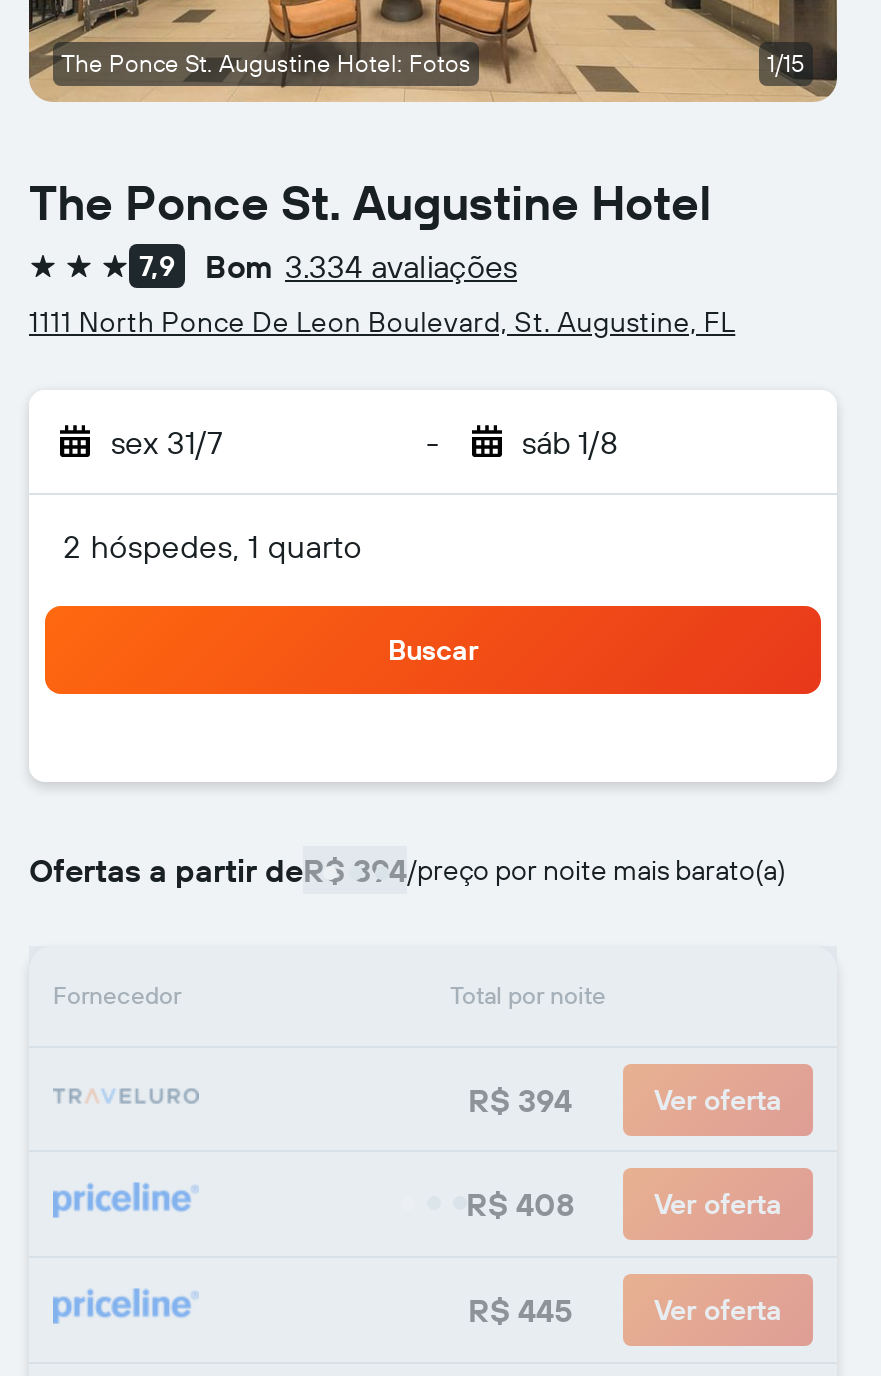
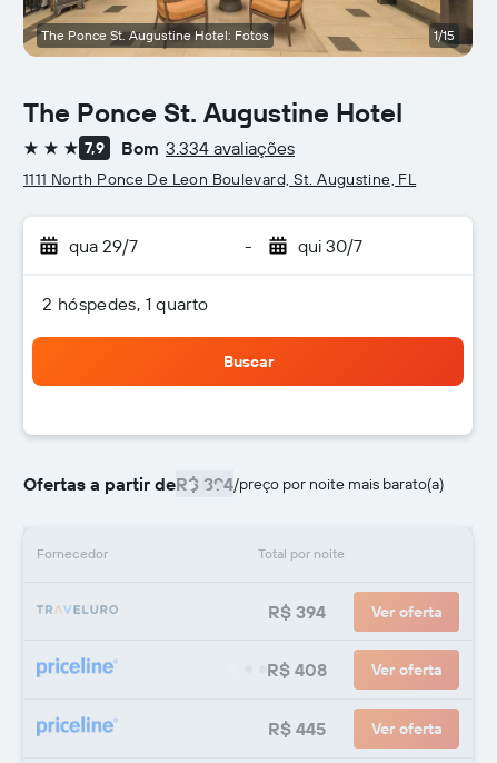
[111,422,223,462] sex 31/7 -> [69,235,138,257] qua 29/7
[522,422,618,462] sáb 1/8 -> [297,235,362,257] qui 30/7

